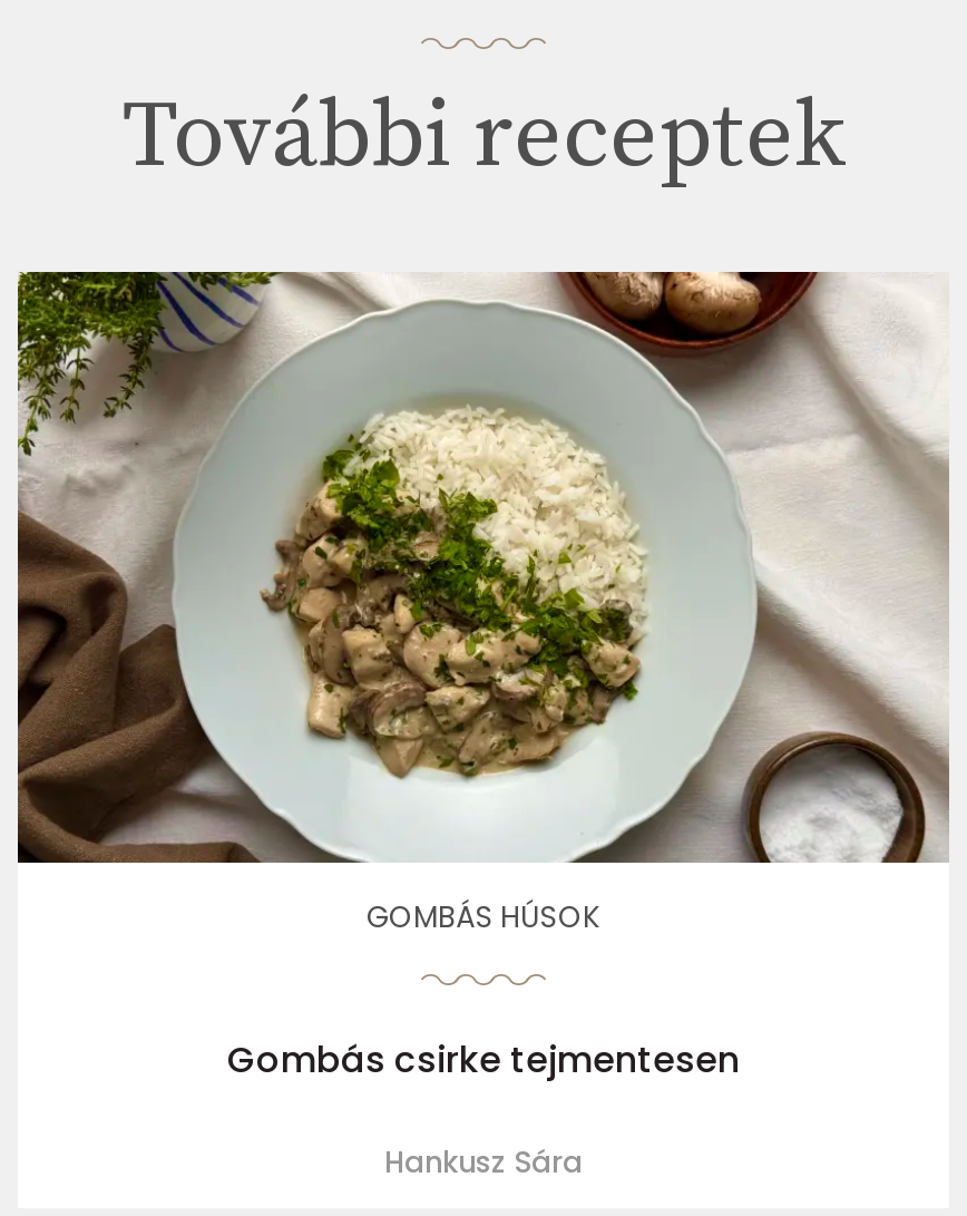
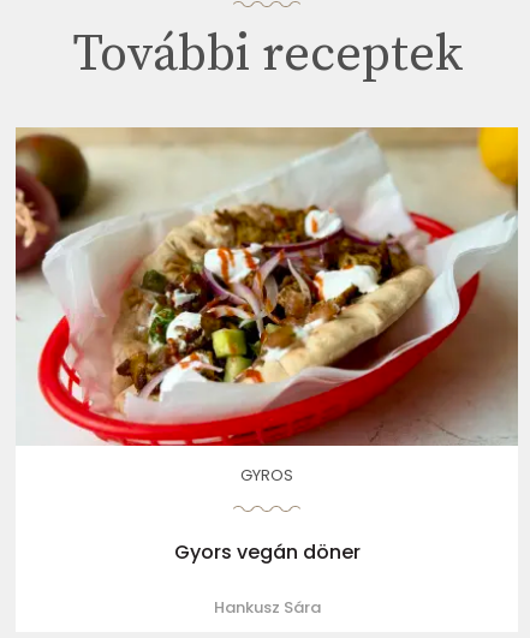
[16,270,949,939] [image] | GOMBÁS HÚSOK -> [14,126,519,487] [image] | GYROS
[227,1035,740,1086] Gombás csirke tejmentesen -> [174,539,360,566] Gyors vegán döner

